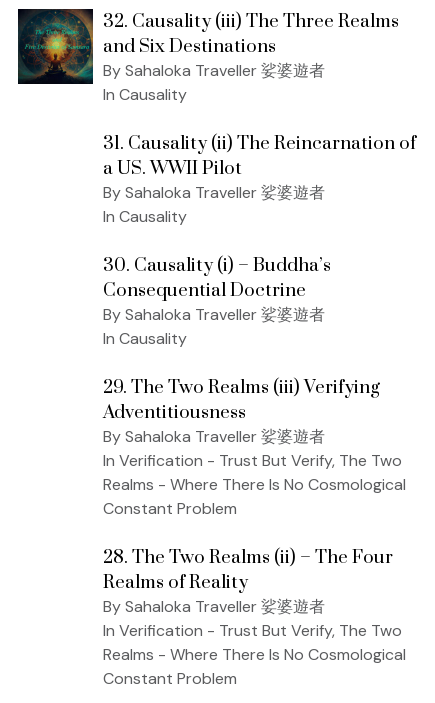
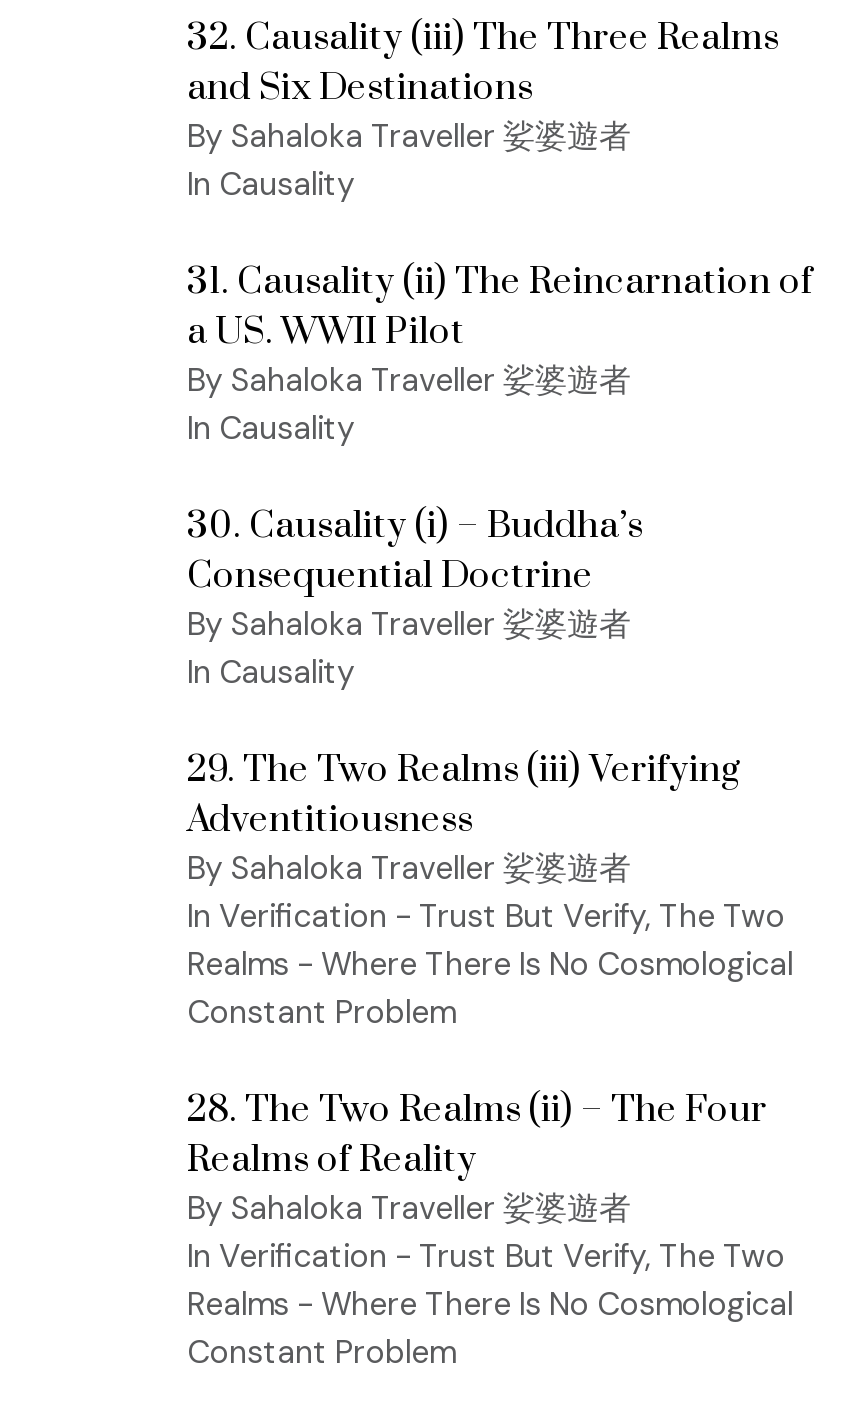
[17,8,94,85] [image] -> none

